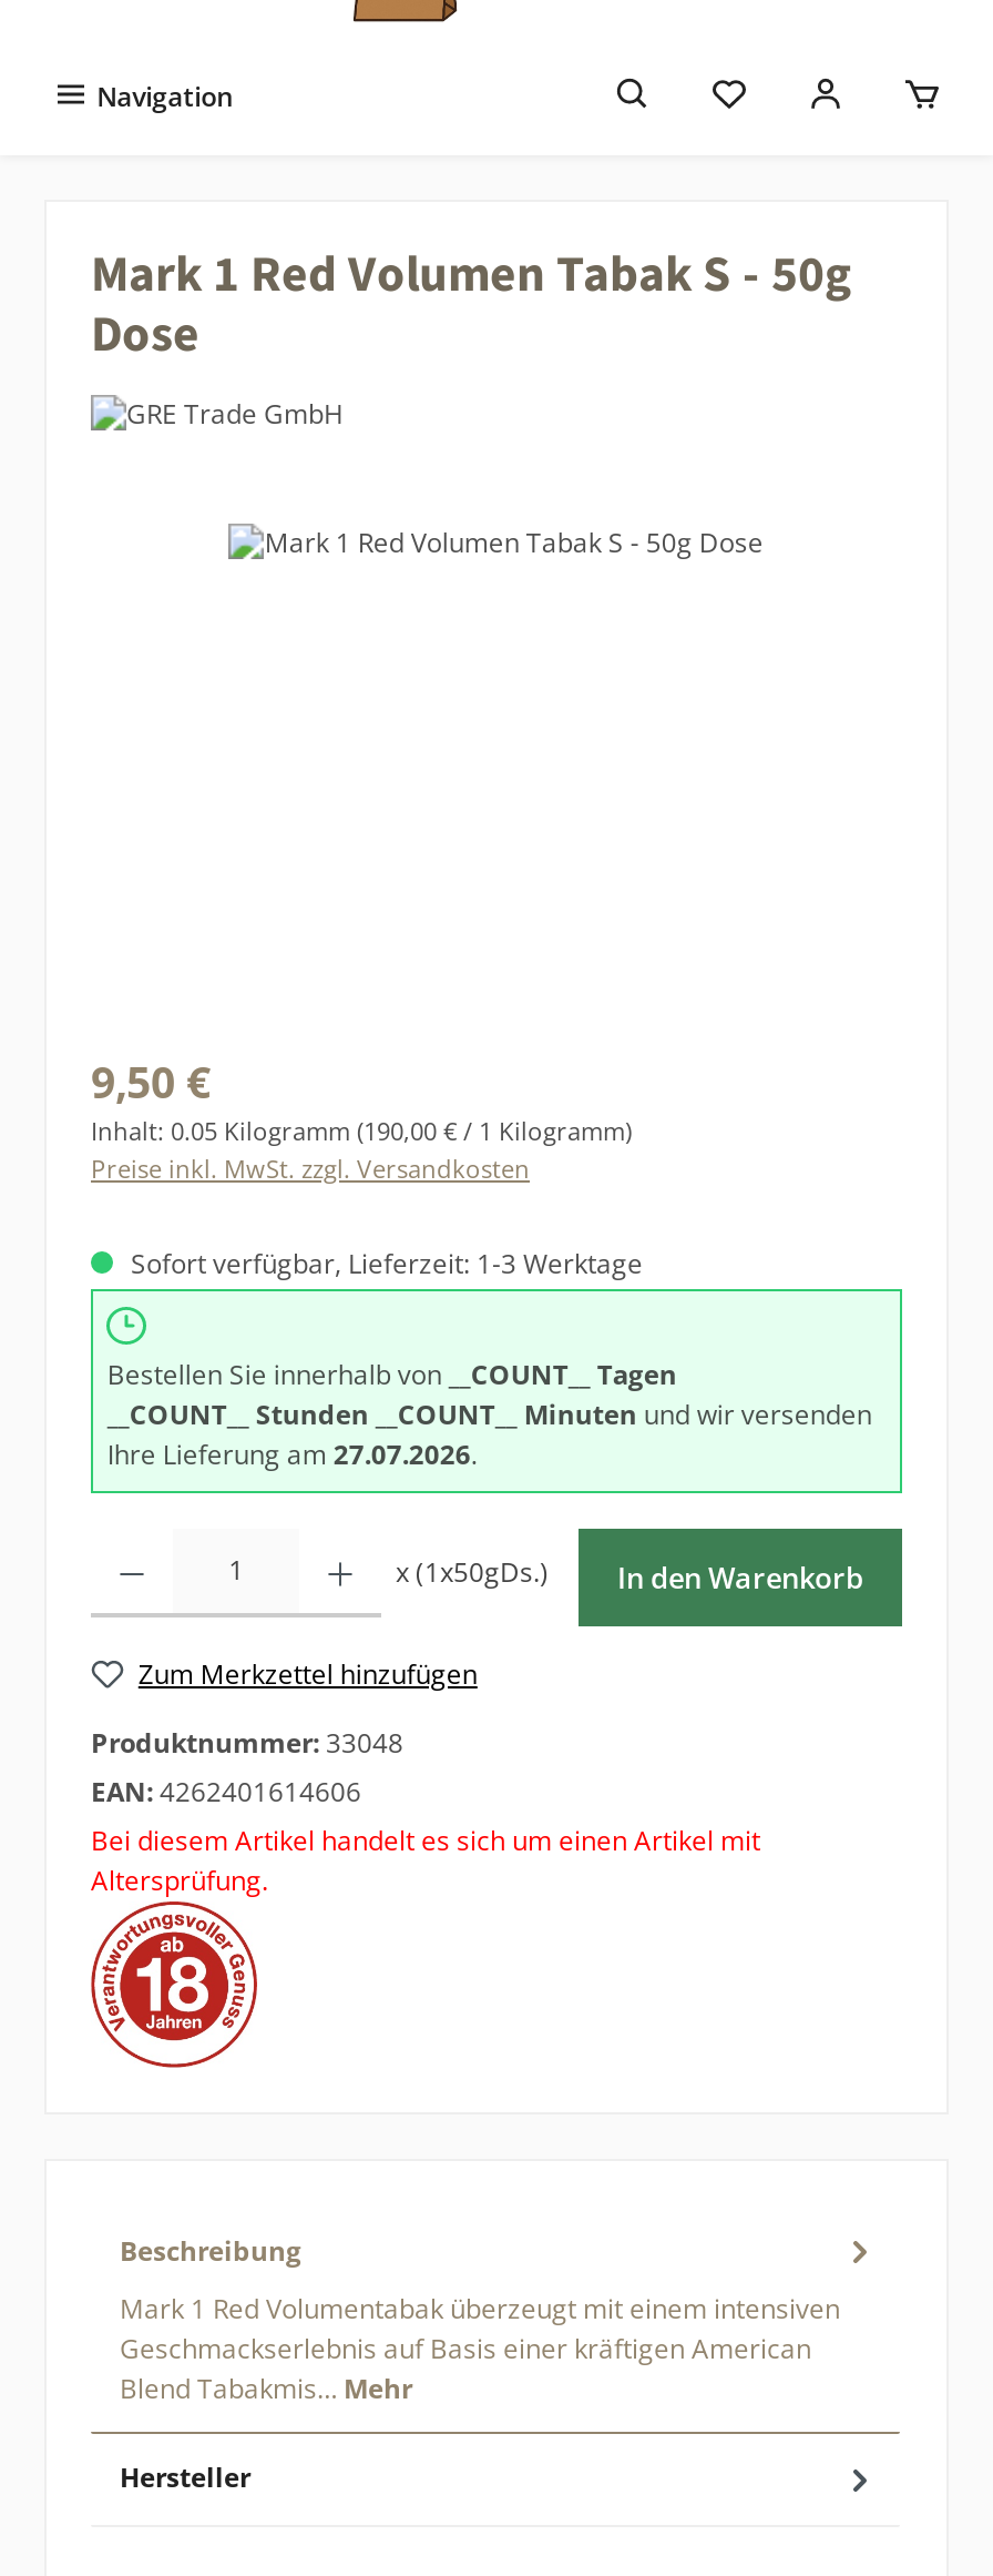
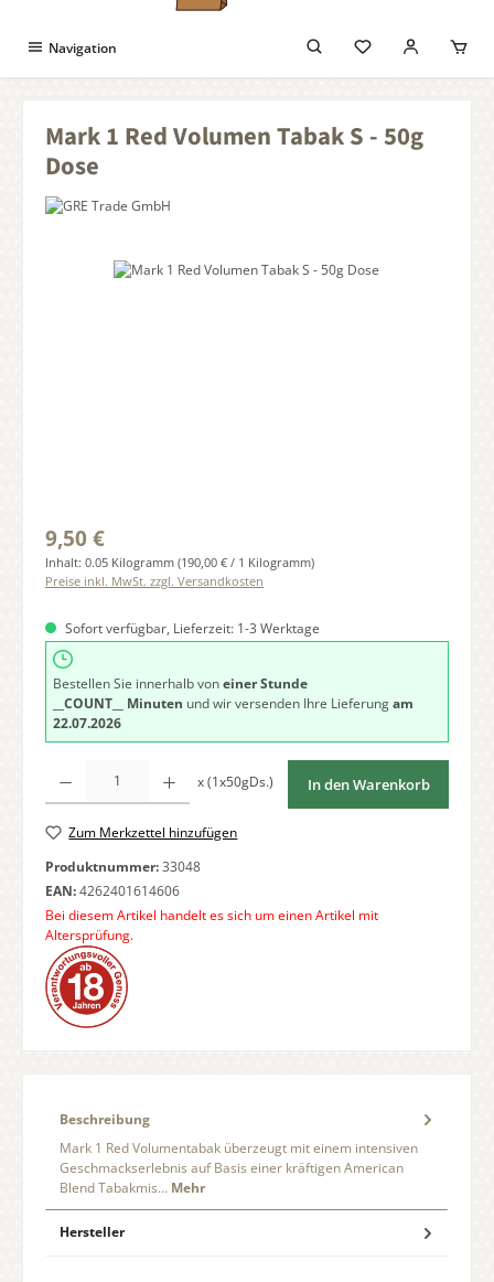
[107,1357,872,1474] Bestellen Sie innerhalb von __COUNT__ Tagen | __COUNT__ Stunden __COUNT__ Minuten und wir versenden | Ihre Lieferung am 27.07.2026. -> [53,675,414,733] Bestellen Sie innerhalb von einer Stunde | __COUNT__ Minuten und wir versenden Ihre Lieferung am | 22.07.2026

